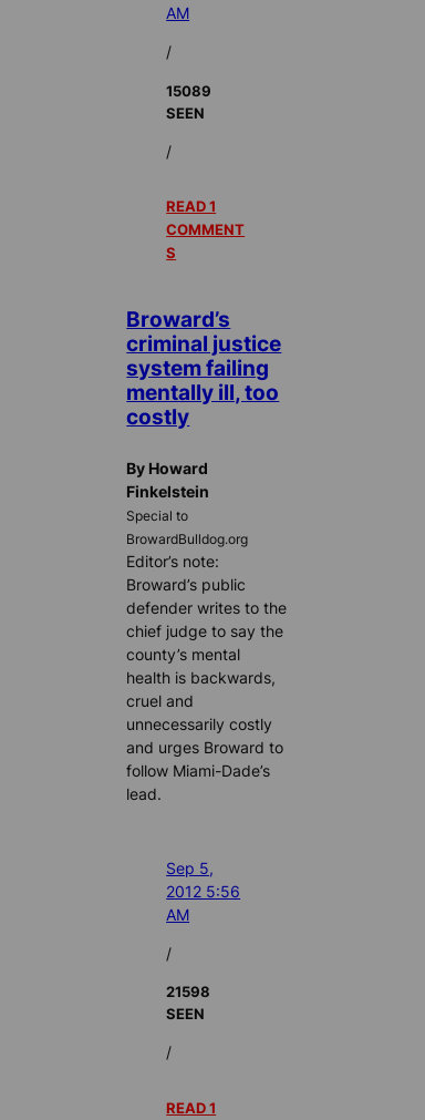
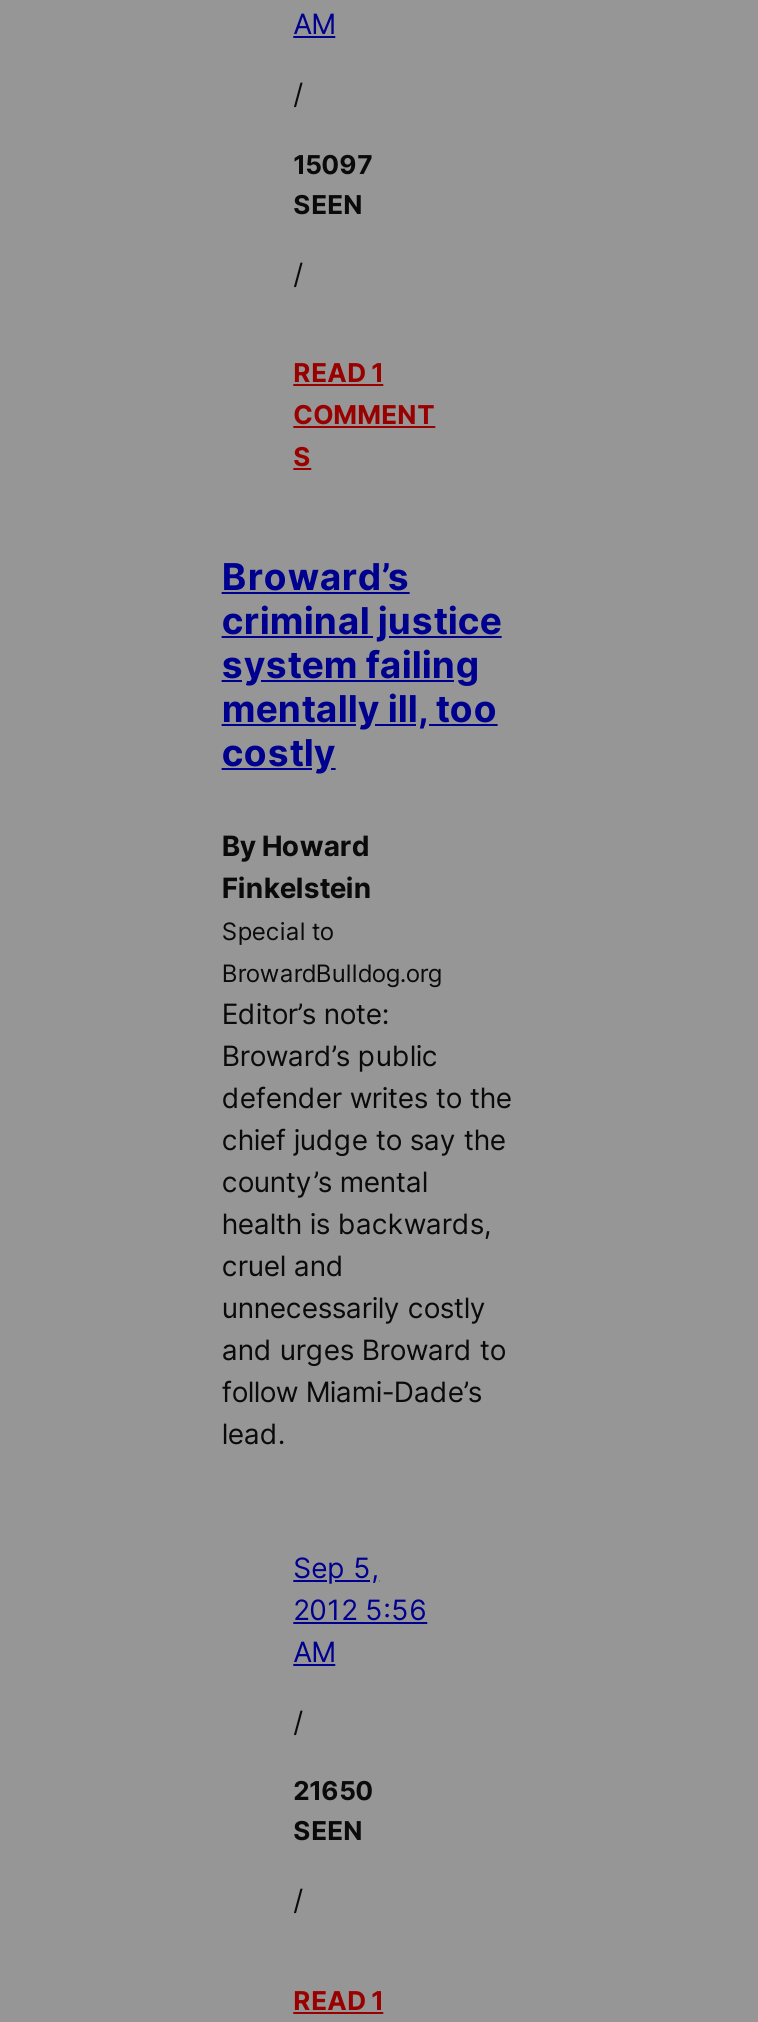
[166,81,212,99] 15089 -> [293,147,373,179] 15097
[166,983,210,1000] 21598 -> [293,1774,373,1806] 21650

